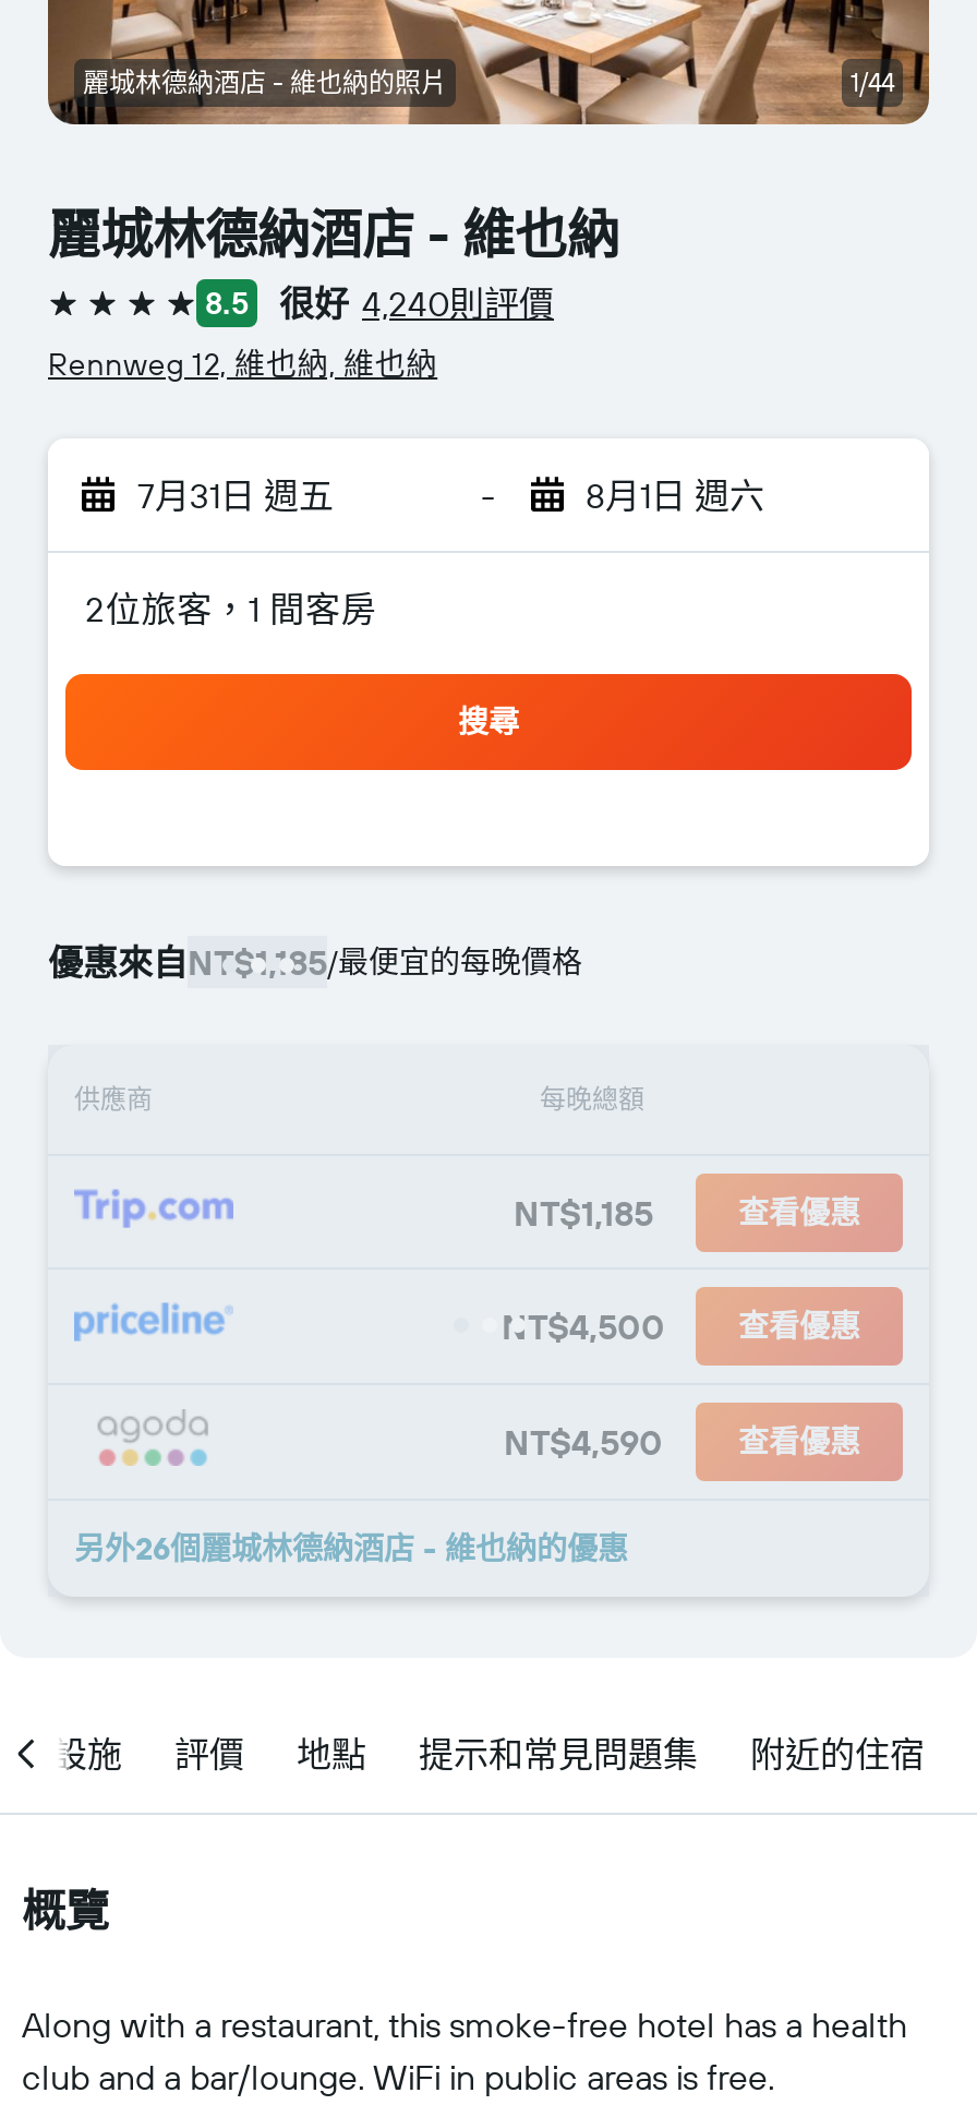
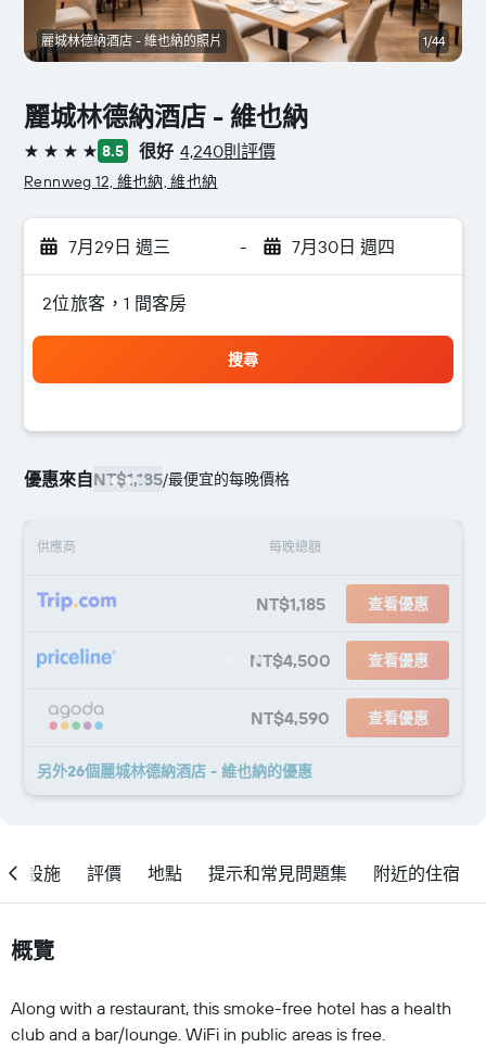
[137,473,334,517] 7月31日 週五 -> [68,236,170,257] 7月29日 週三
[586,473,764,517] 8月1日 週六 -> [291,236,394,257] 7月30日 週四

